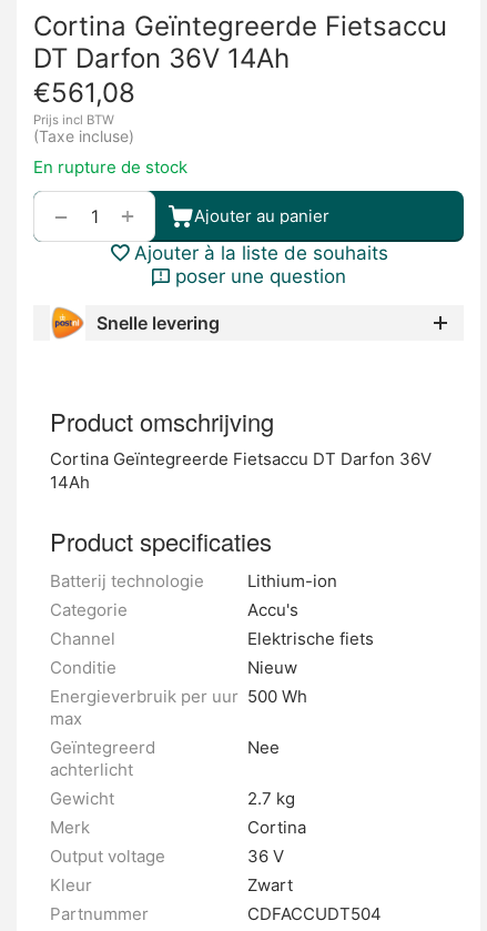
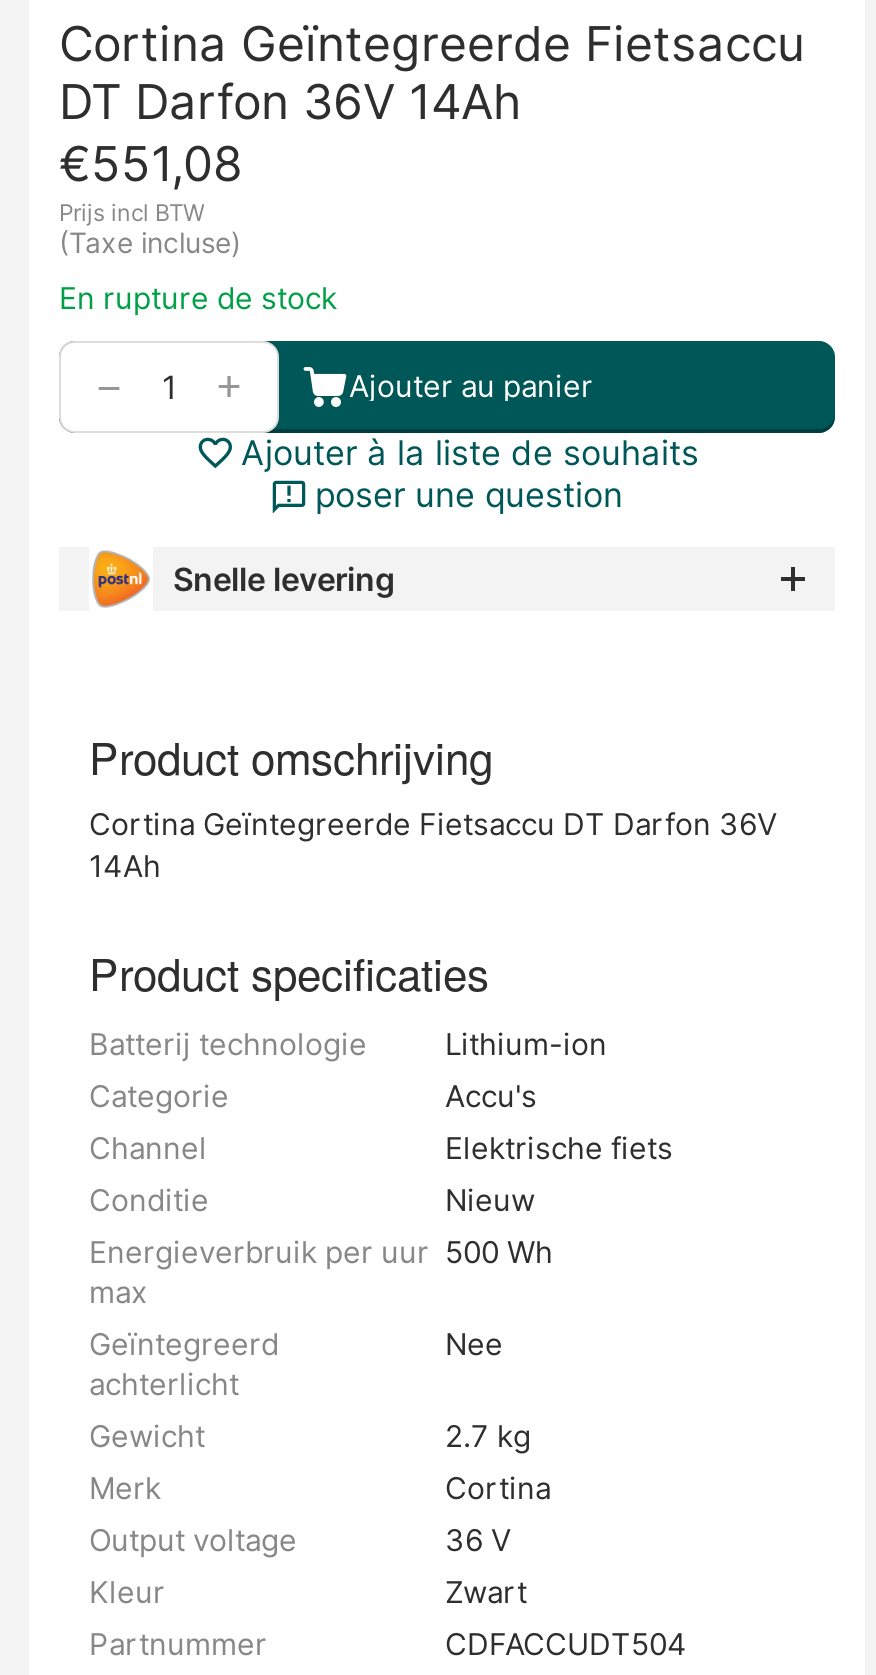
[33,77,135,109] €561,08 -> [59,135,243,193] €551,08

